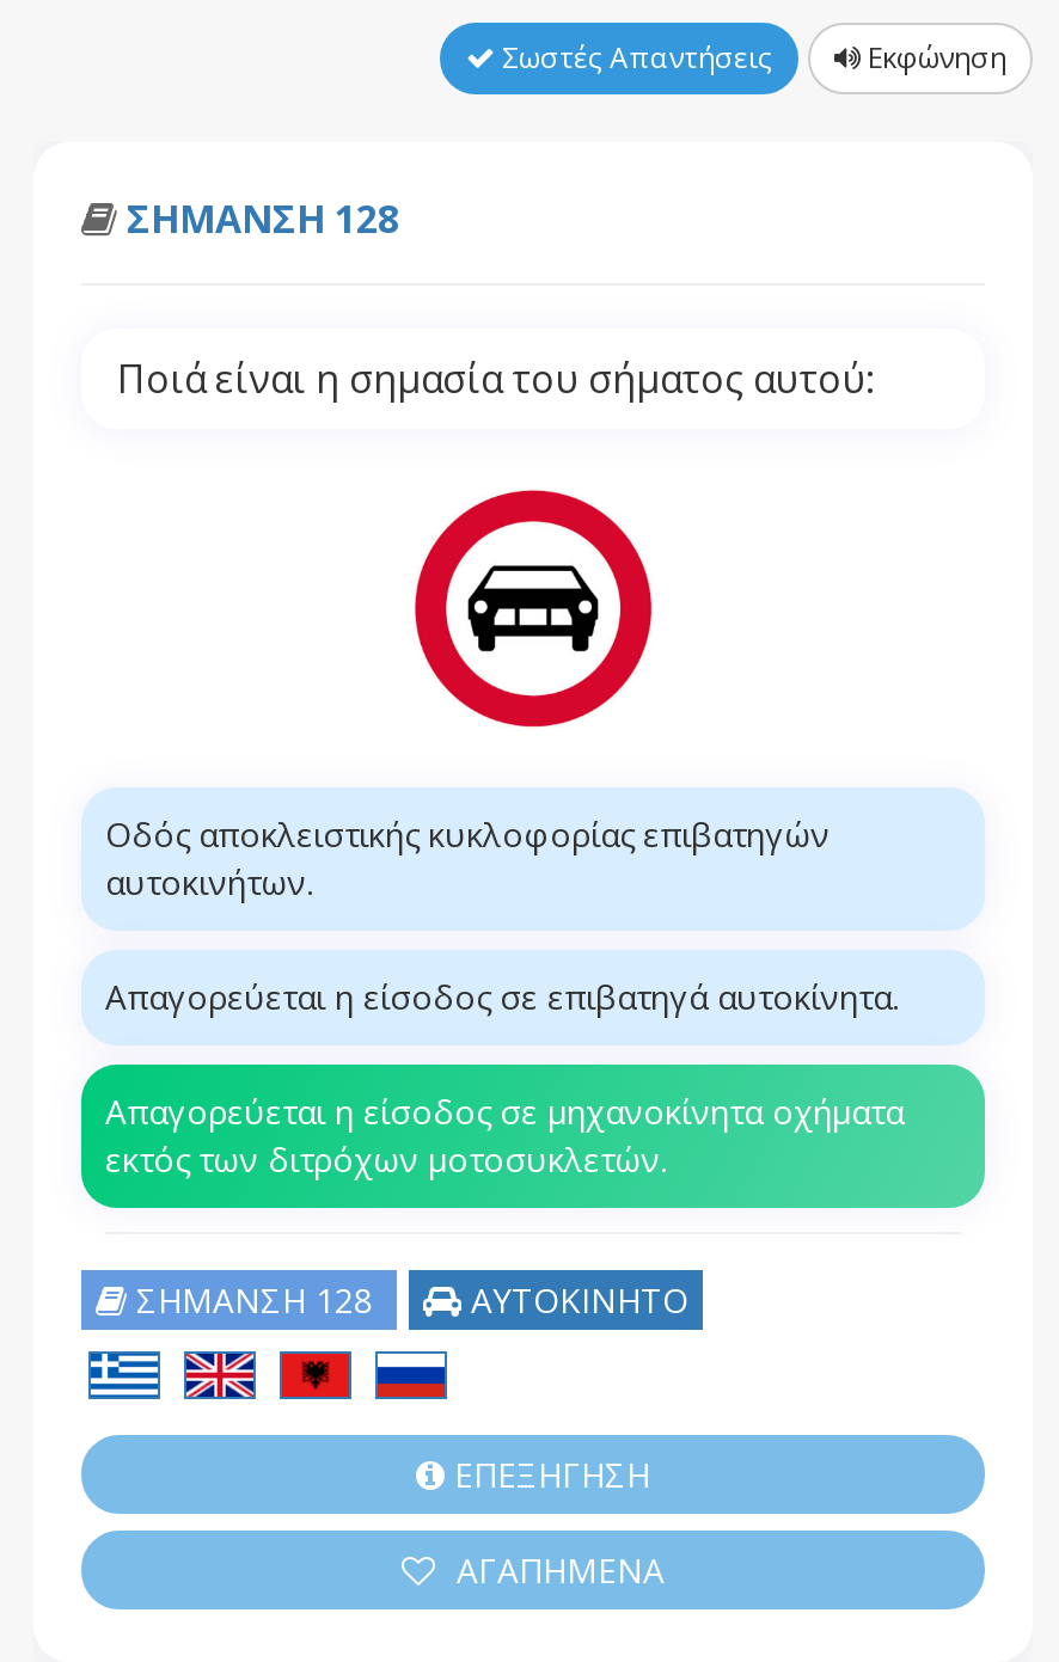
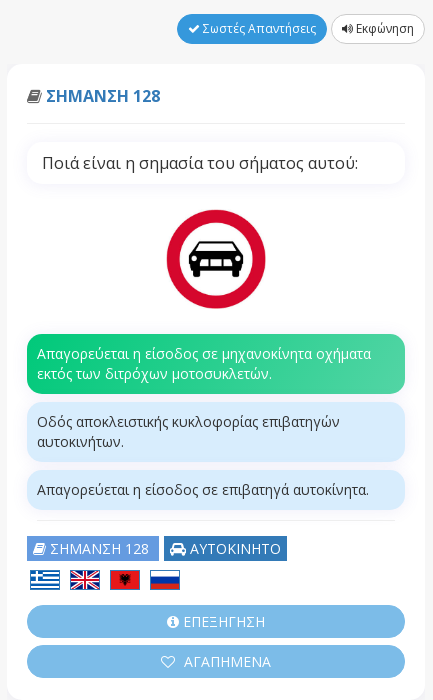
moved [105,811,899,1019] -> [37,412,369,499]: Οδός αποκλειστικής κυκλοφορίας επιβατηγών | αυτοκινήτων. | Απαγορεύεται η είσοδος σε επιβατηγά αυτοκίνητα.
moved [105,1088,904,1182] -> [37,344,371,383]: Απαγορεύεται η είσοδος σε μηχανοκίνητα οχήματα | εκτός των διτρόχων μοτοσυκλετών.

